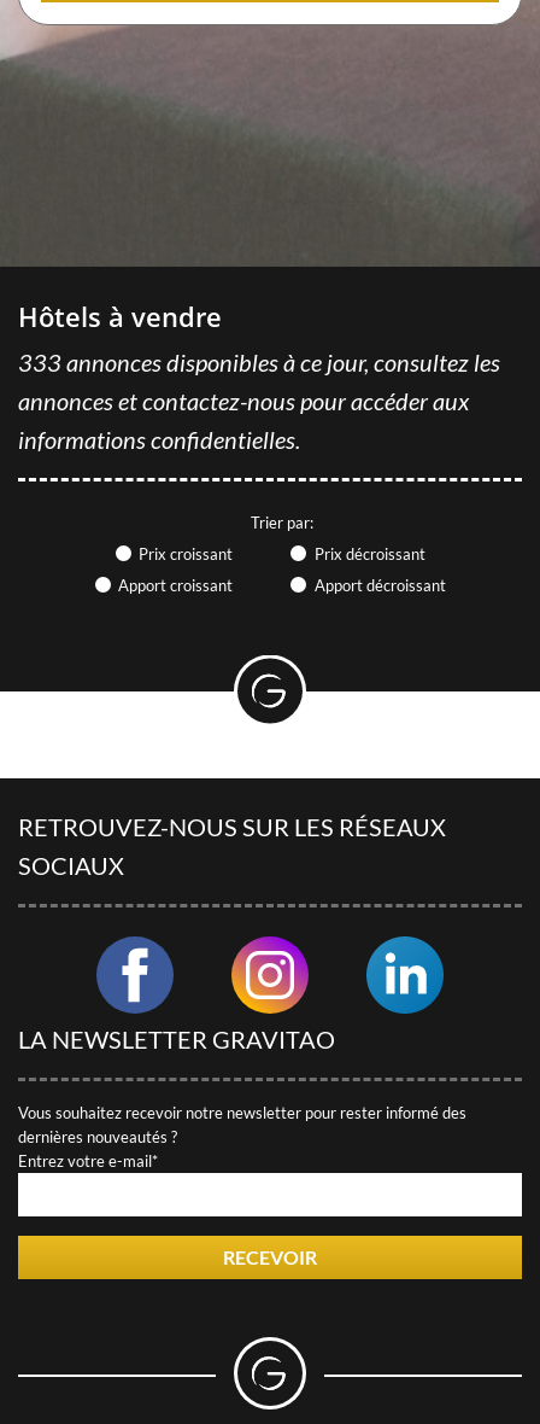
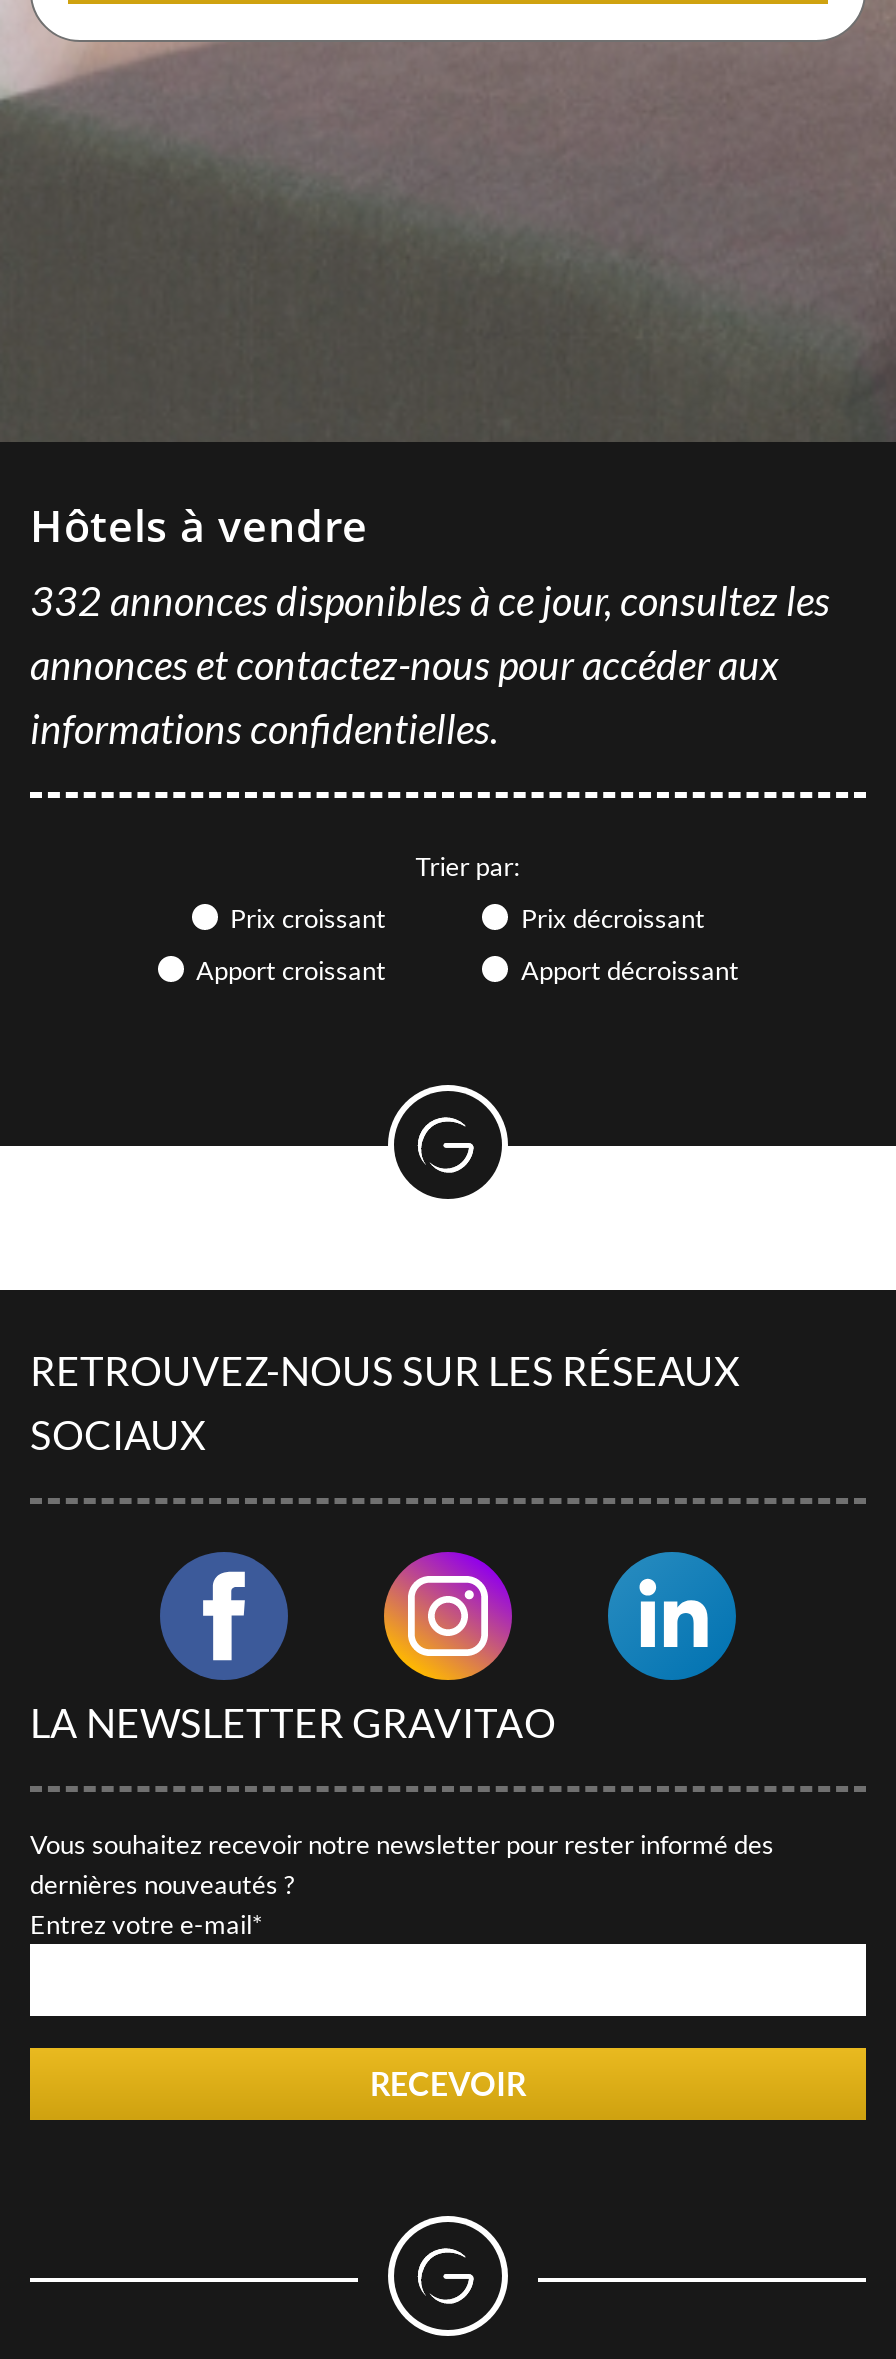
[18,348,500,377] 333 annonces disponibles à ce jour, consultez les -> [30,576,830,624] 332 annonces disponibles à ce jour, consultez les

